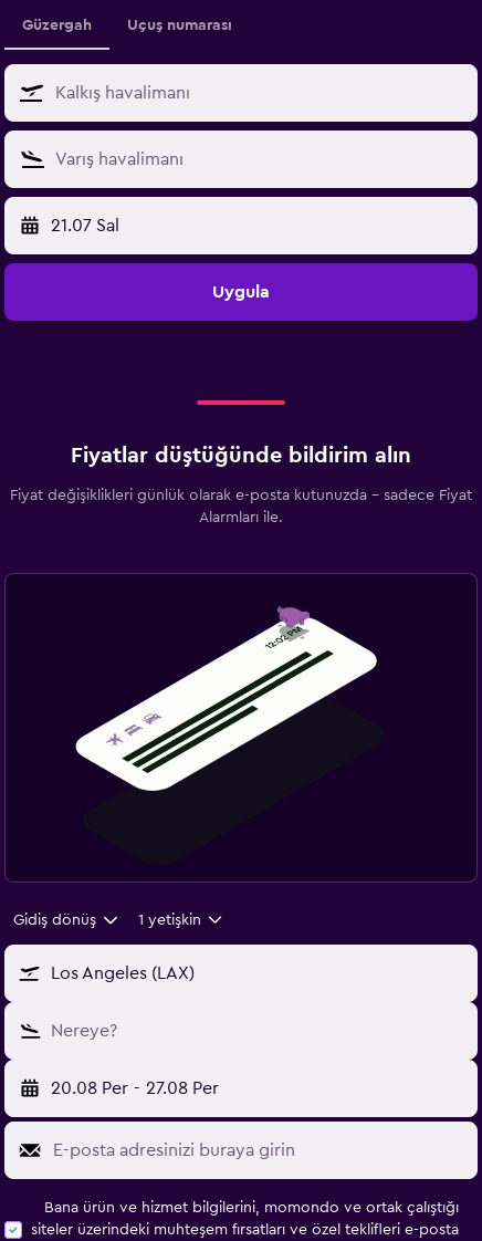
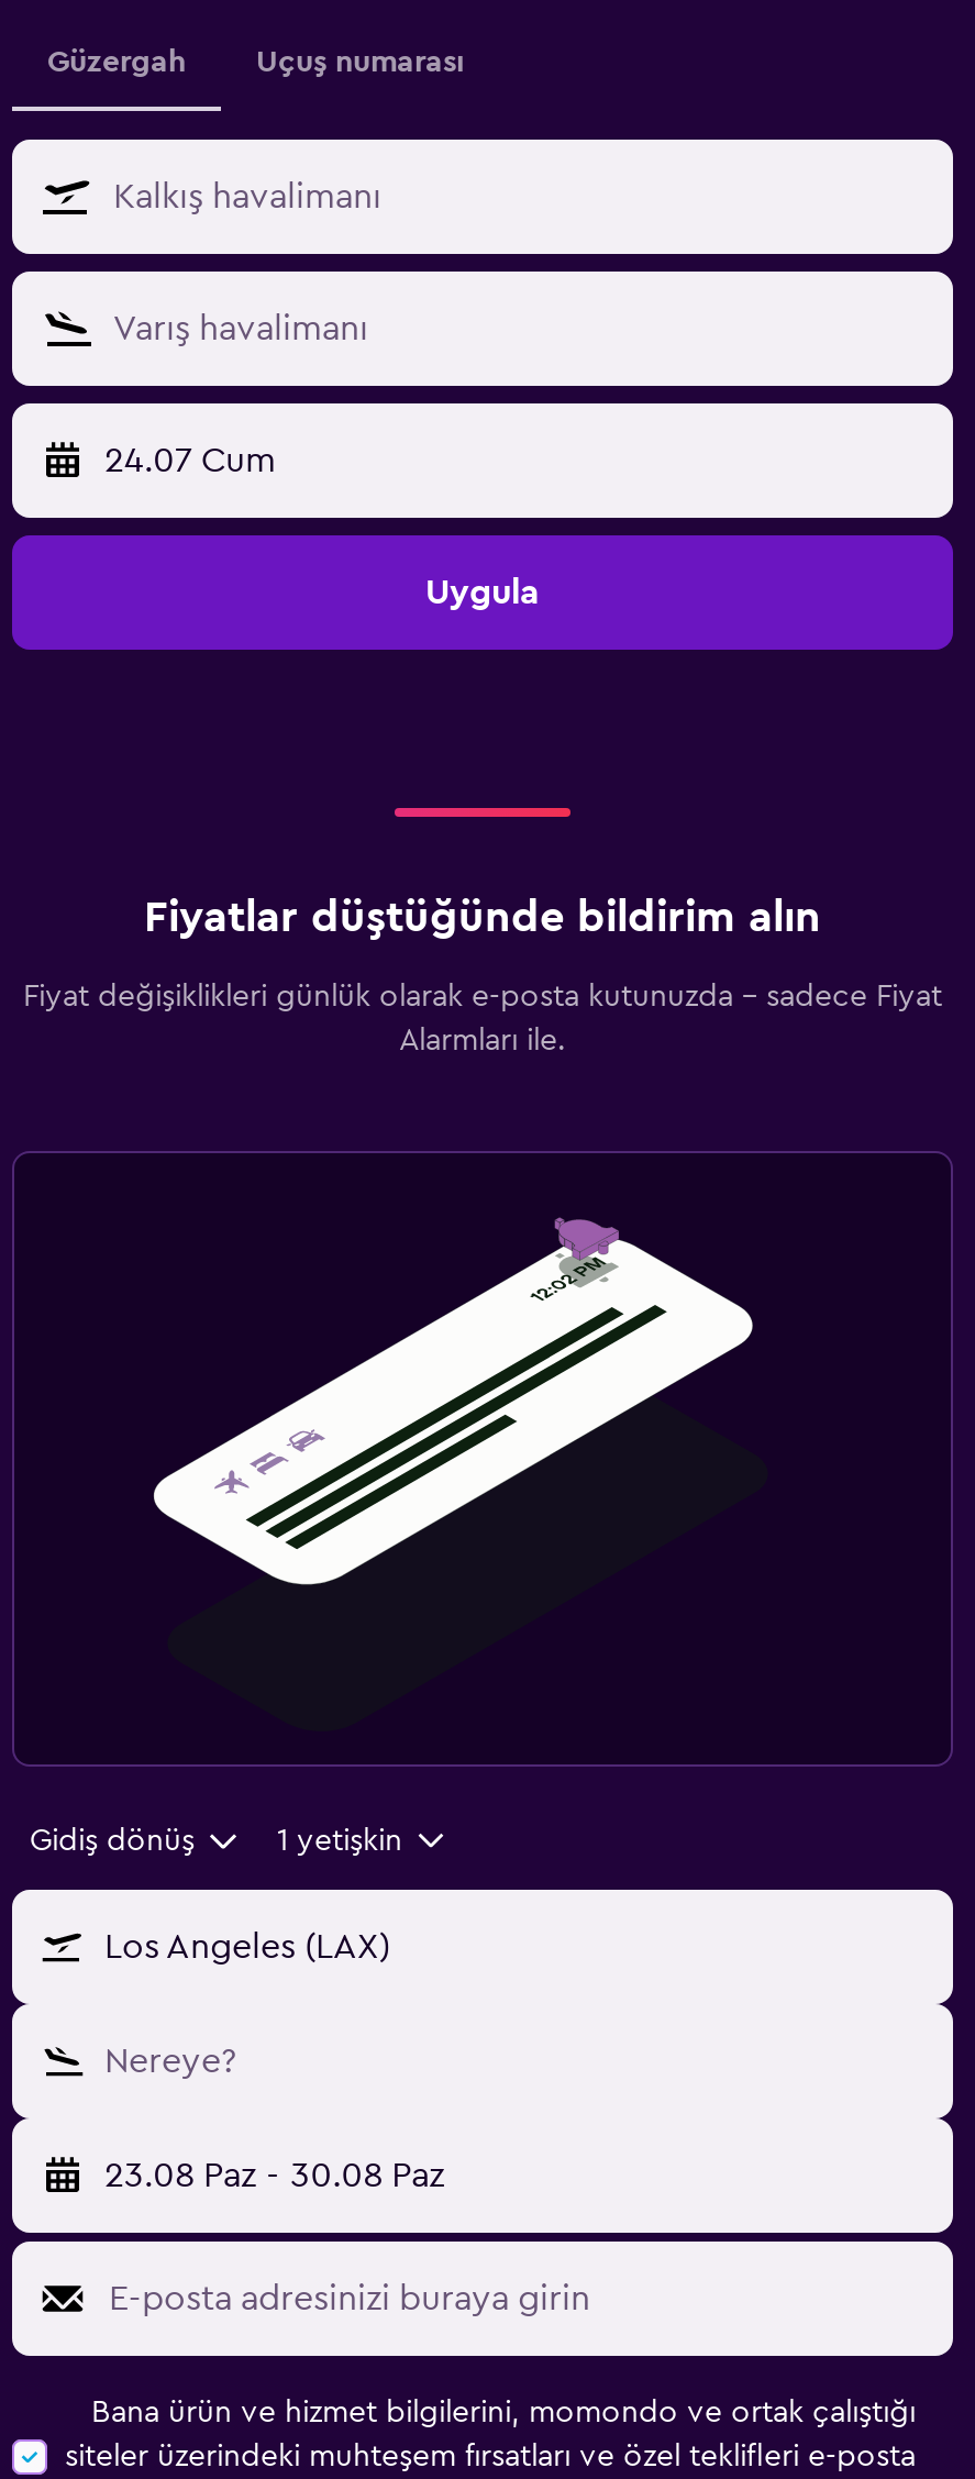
[51,216,119,234] 21.07 Sal -> [104,442,276,477] 24.07 Cum
[51,1079,218,1097] 20.08 Per - 27.08 Per -> [104,2157,444,2192] 23.08 Paz - 30.08 Paz

